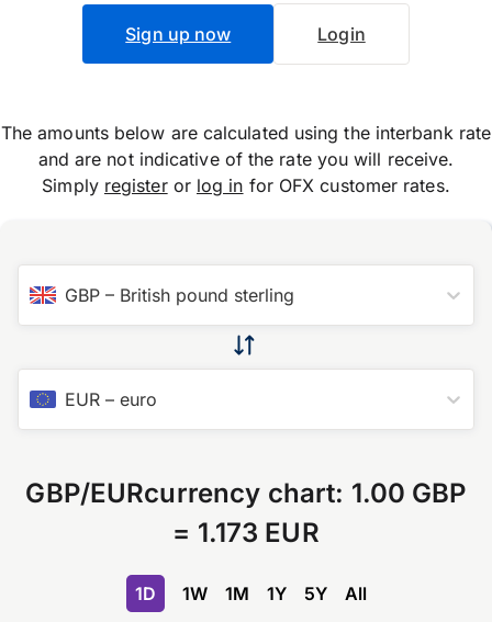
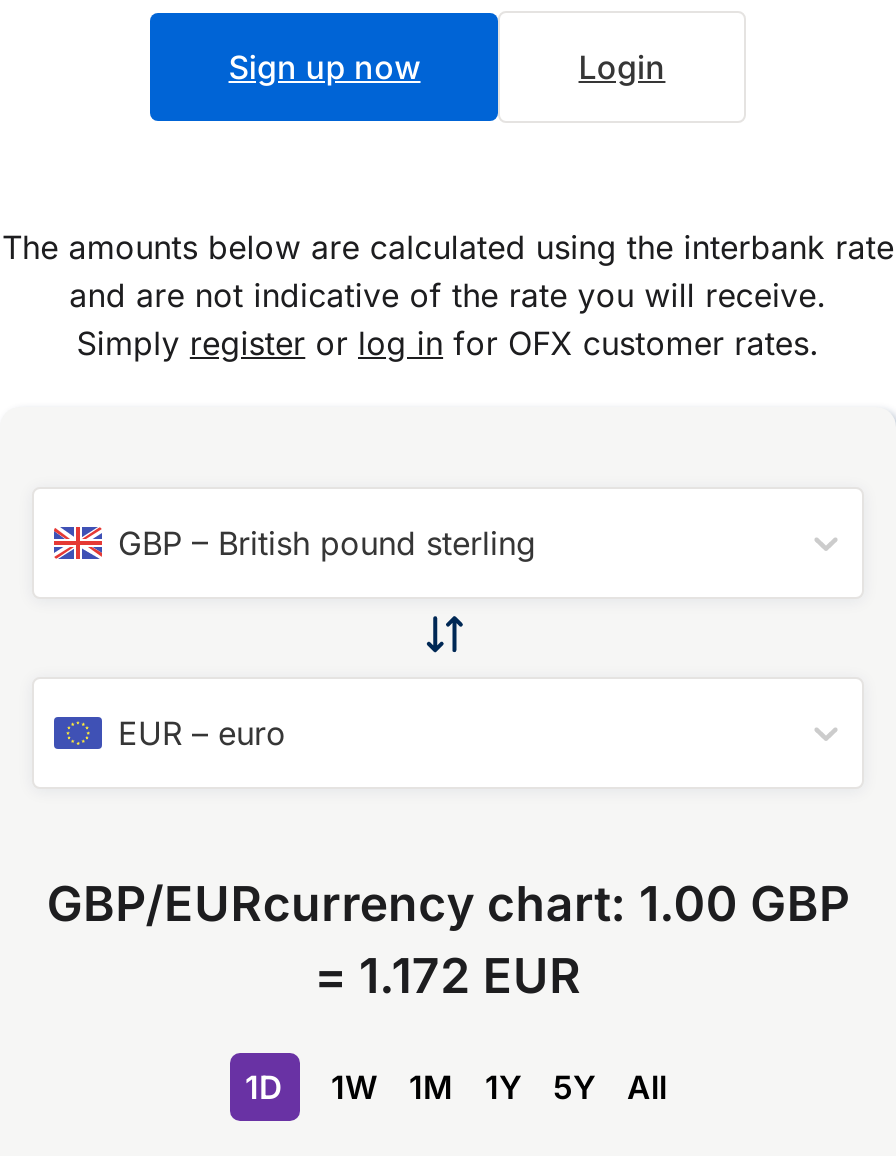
[173,517,319,549] = 1.173 EUR -> [314,947,582,1005] = 1.172 EUR

